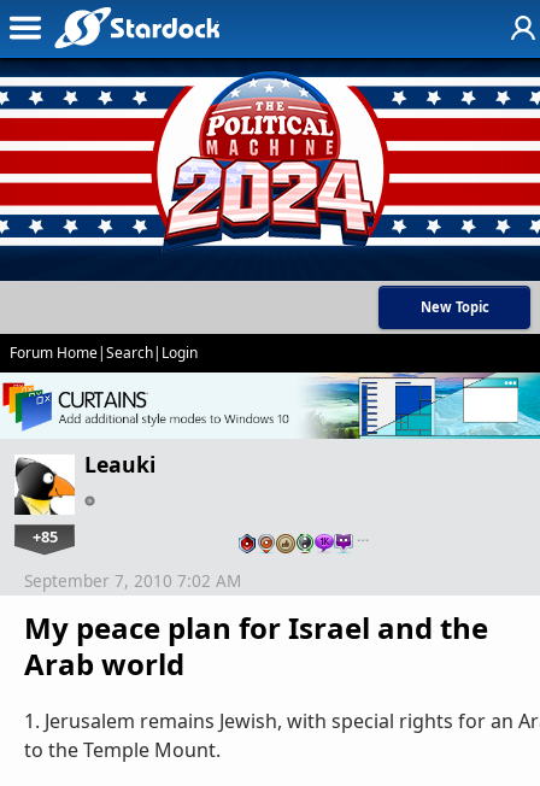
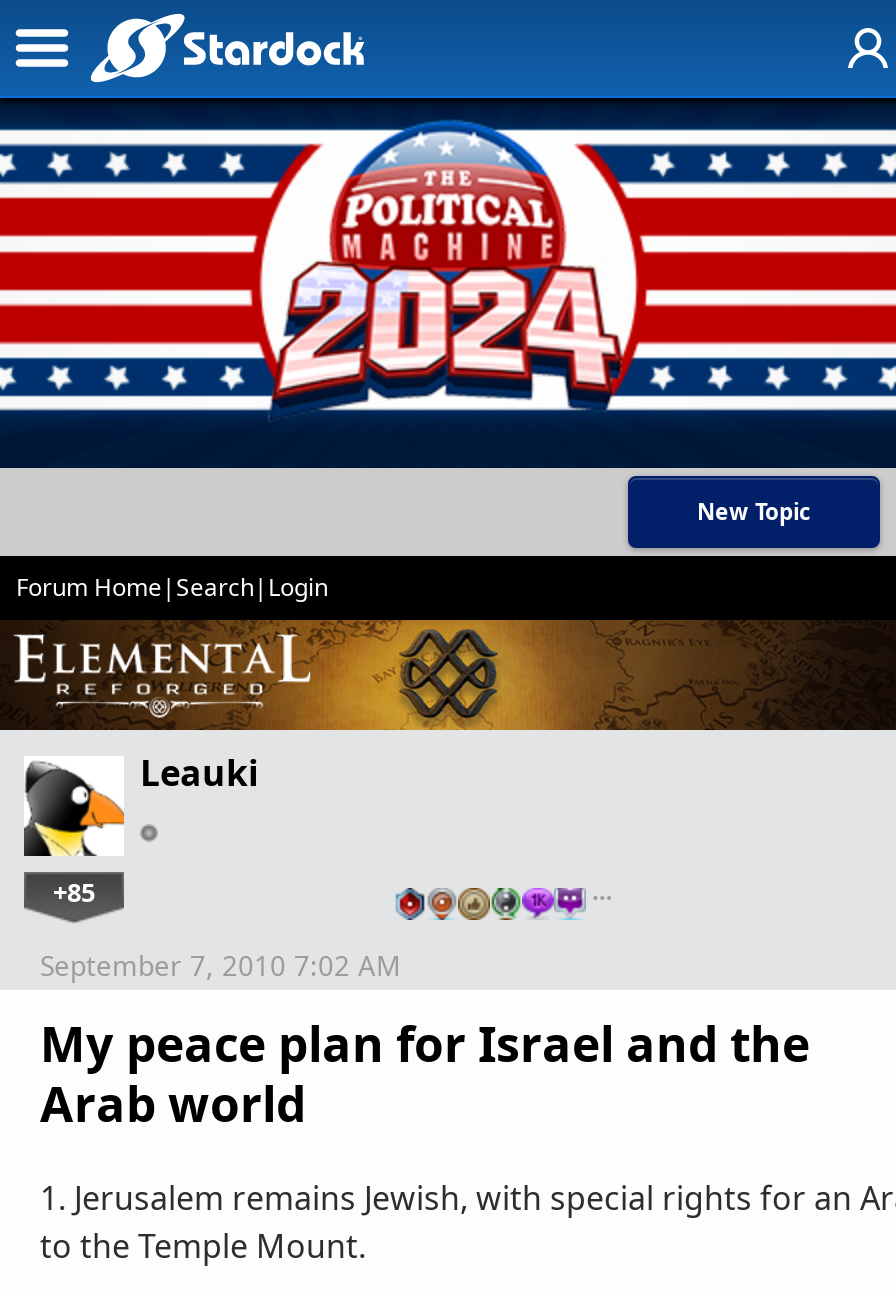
[4,371,536,440] [image] -> [6,618,890,732] [image]

